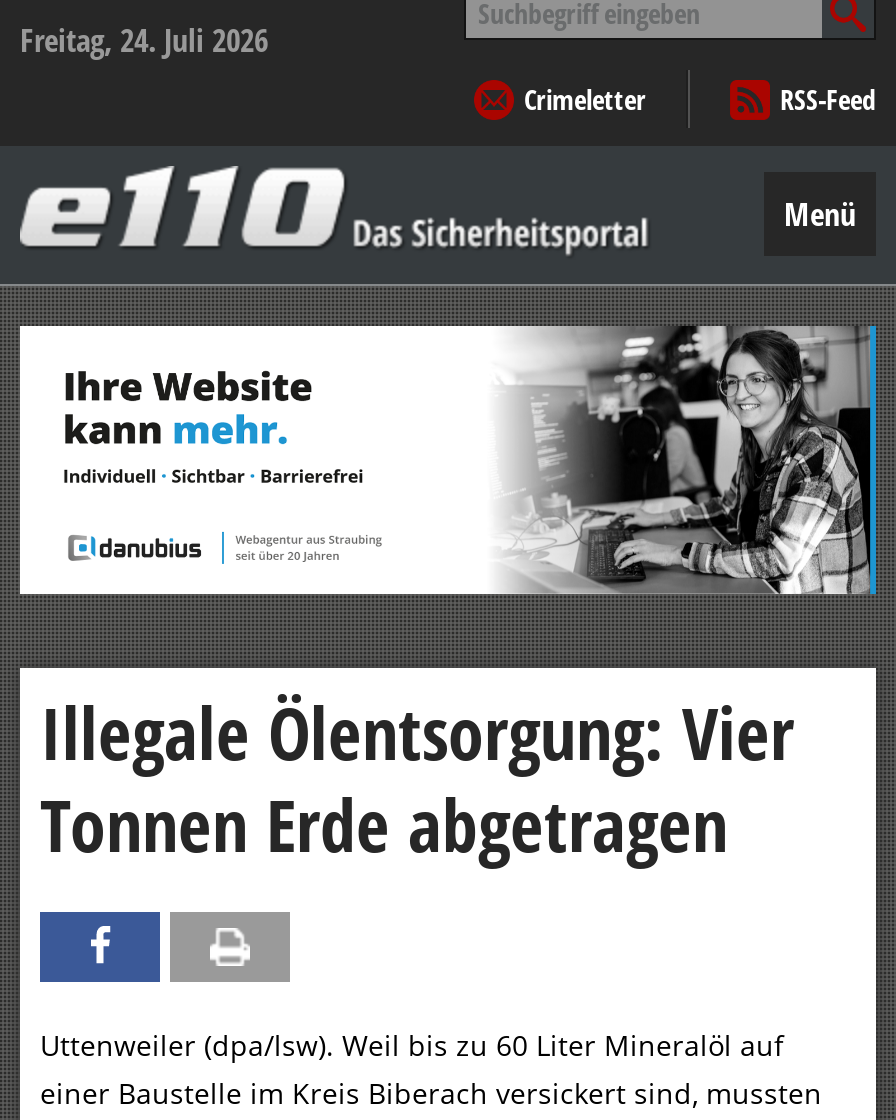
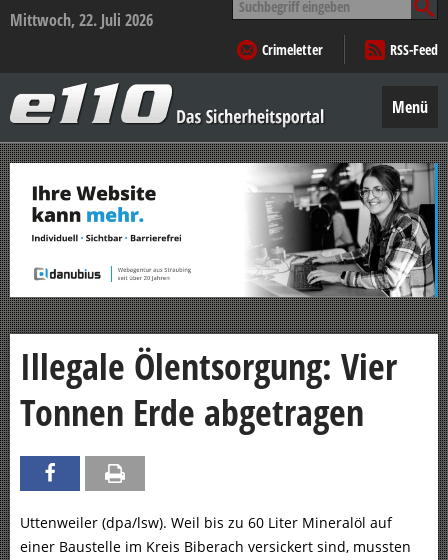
[20,18,268,62] Freitag, 24. Juli 2026 -> [10,9,153,31] Mittwoch, 22. Juli 2026

